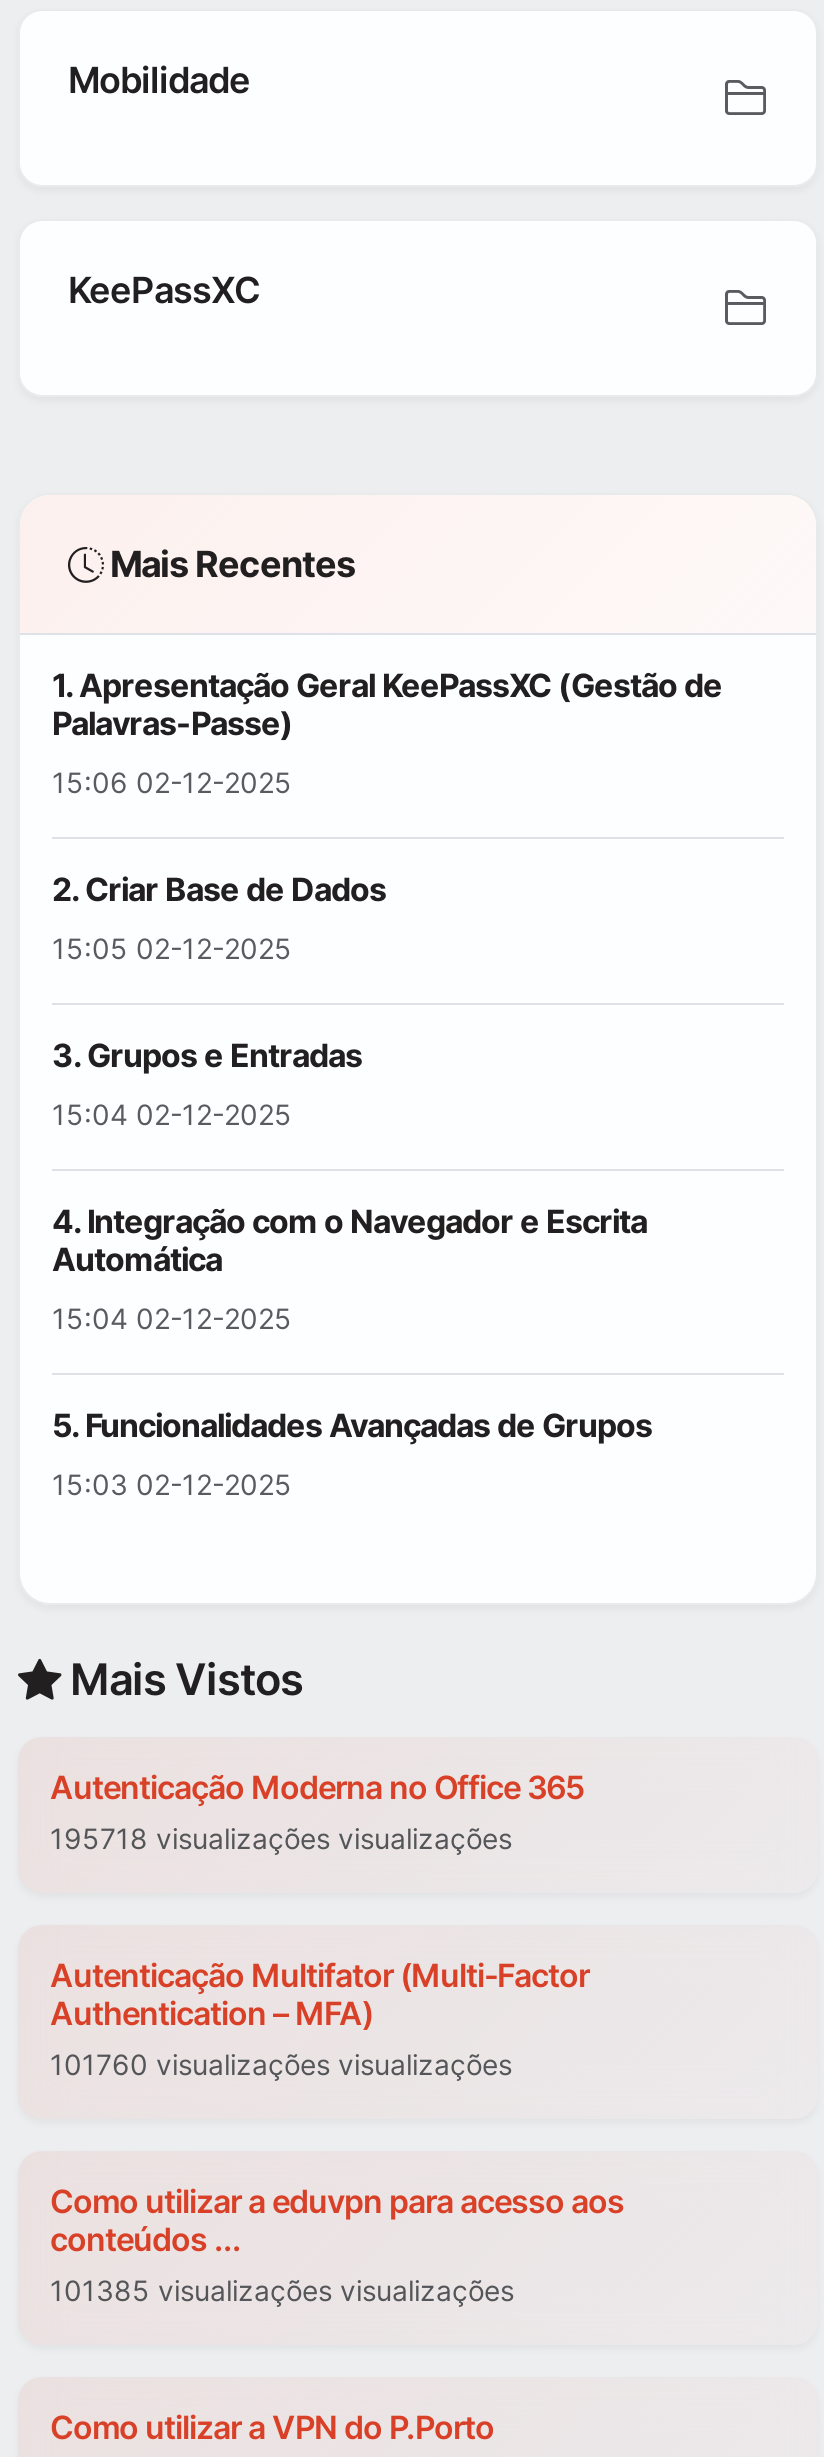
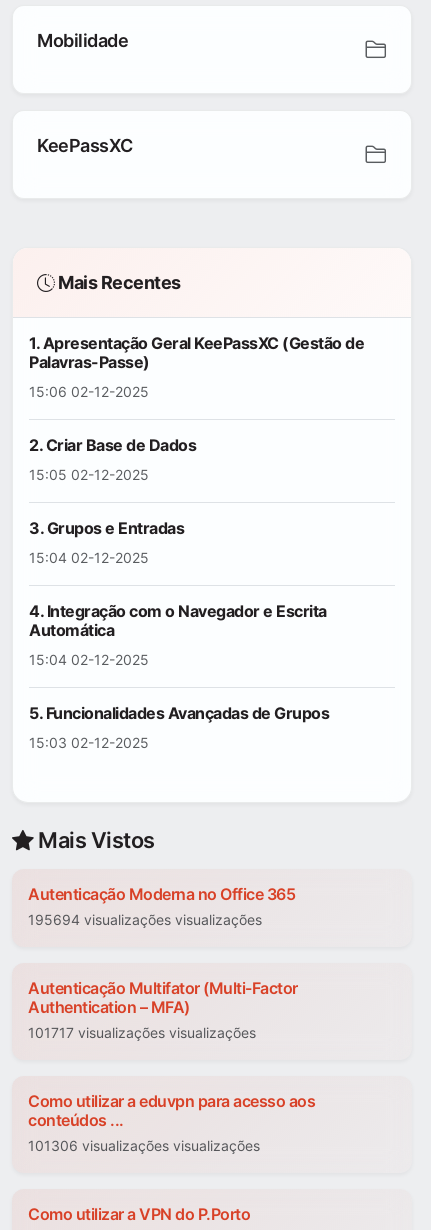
[50,1822,512,1856] 195718 visualizações visualizações -> [28,911,262,928] 195694 visualizações visualizações
[50,2048,512,2082] 101760 visualizações visualizações -> [28,1024,256,1041] 101717 visualizações visualizações
[50,2274,514,2308] 101385 visualizações visualizações -> [28,1137,260,1154] 101306 visualizações visualizações

